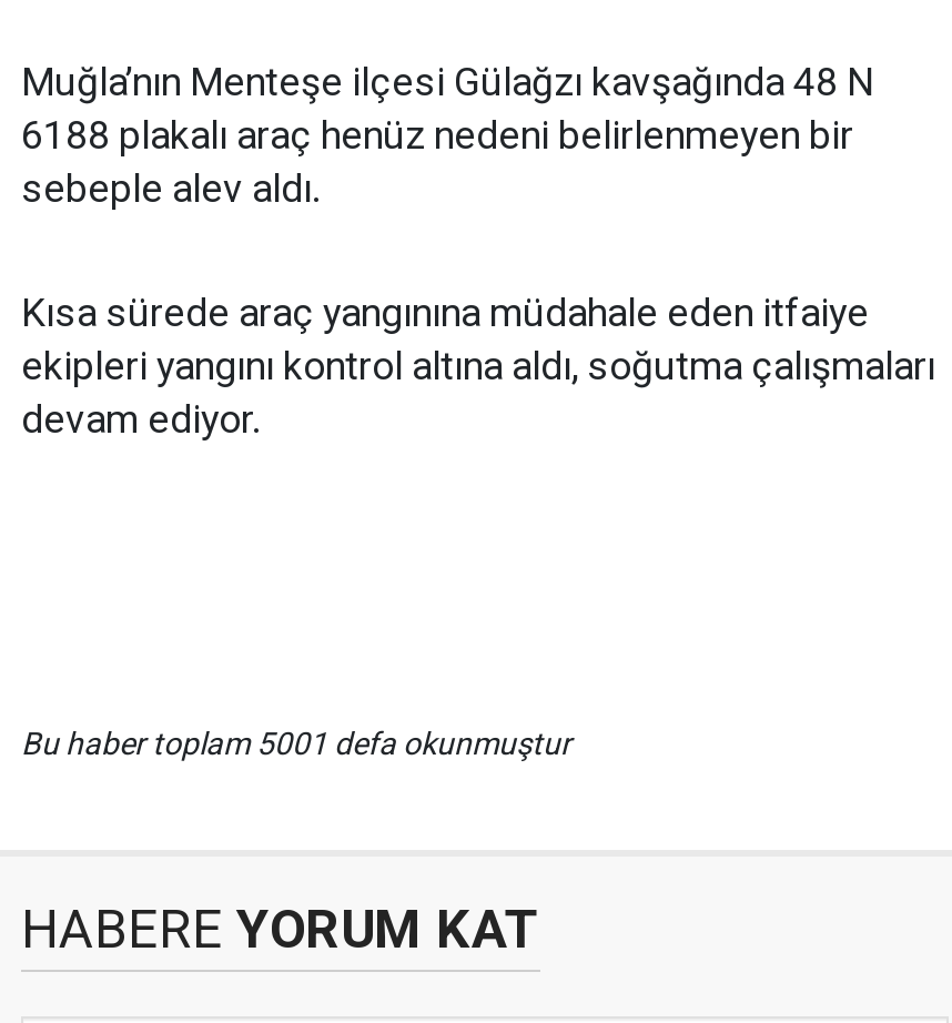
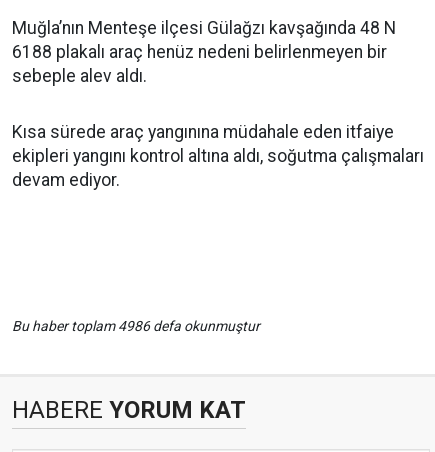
[21,726,571,761] Bu haber toplam 5001 defa okunmuştur -> [12,318,260,334] Bu haber toplam 4986 defa okunmuştur

